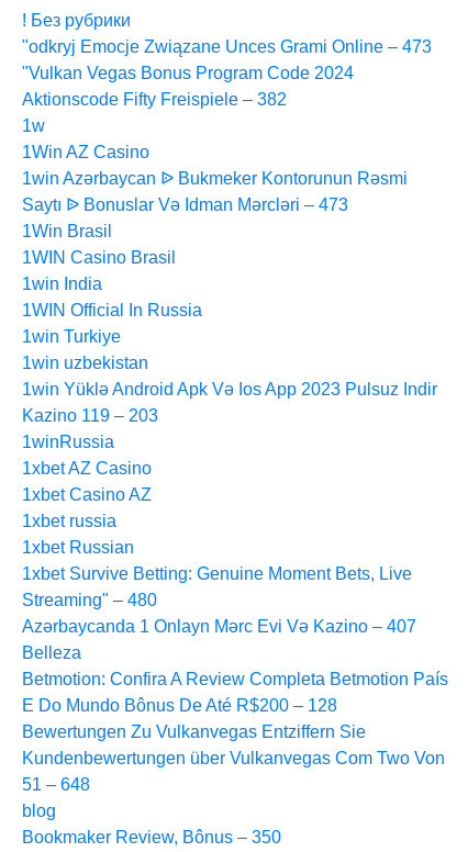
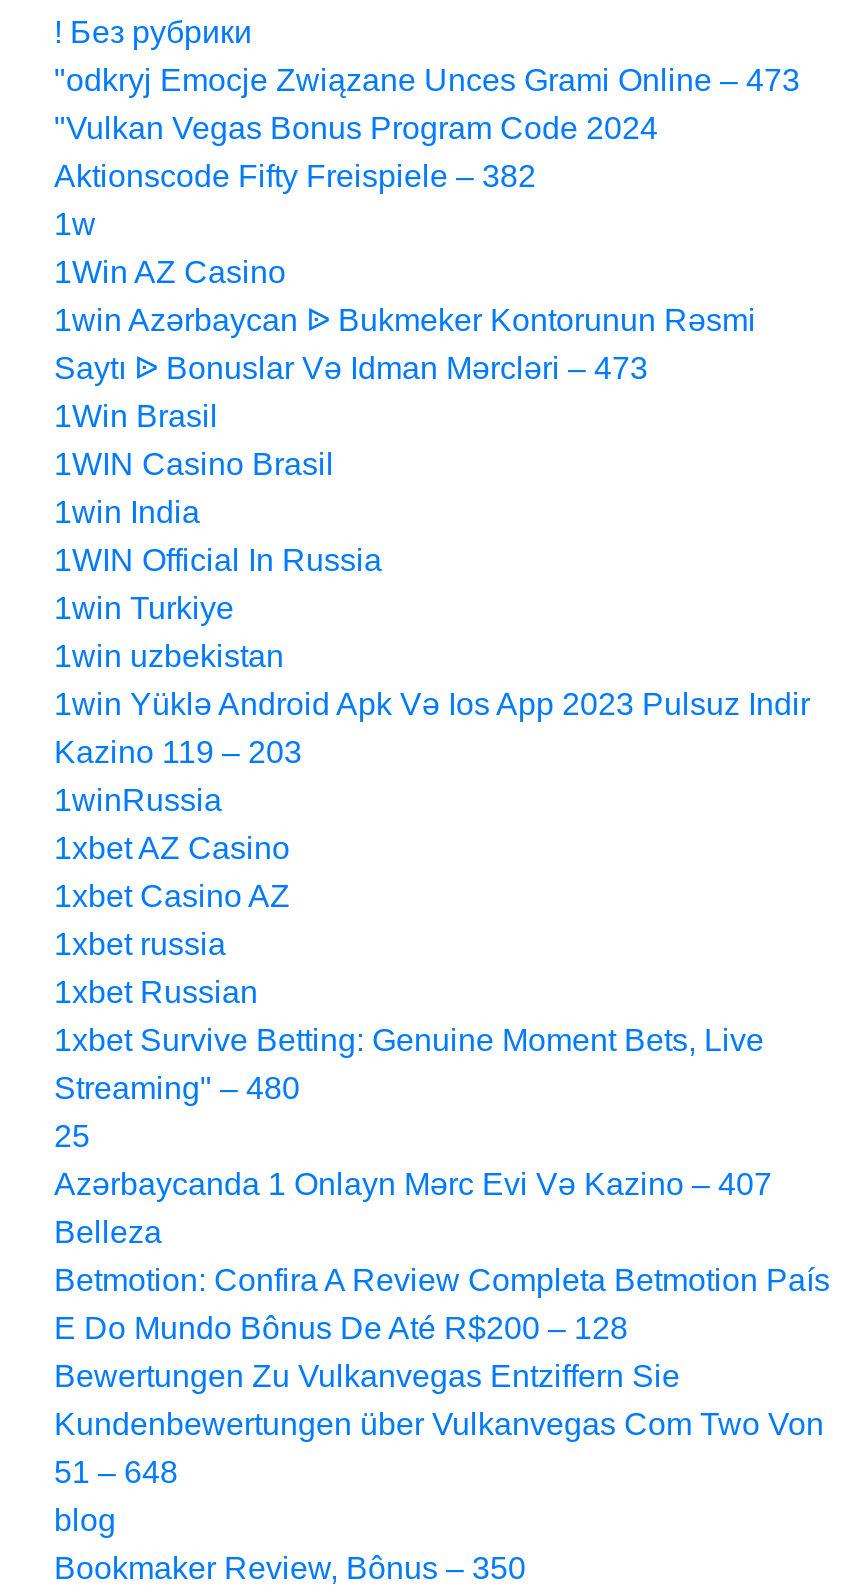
none -> [54,1118,90,1152] 25

